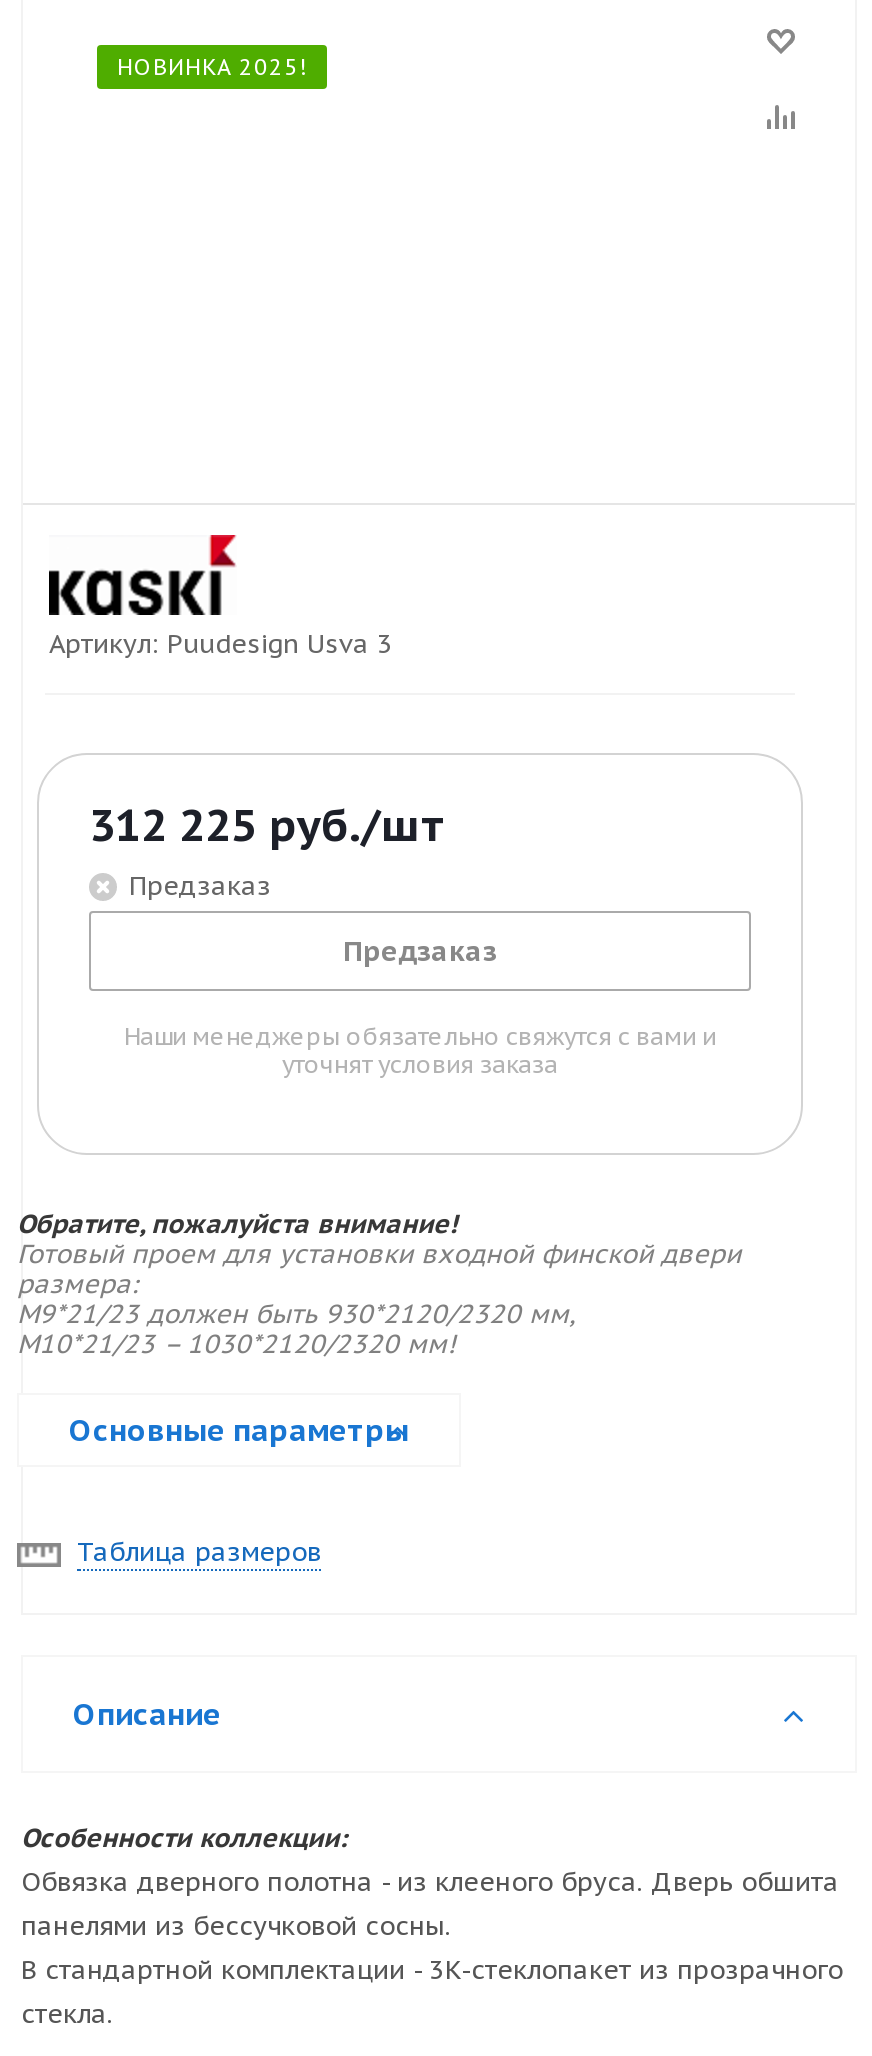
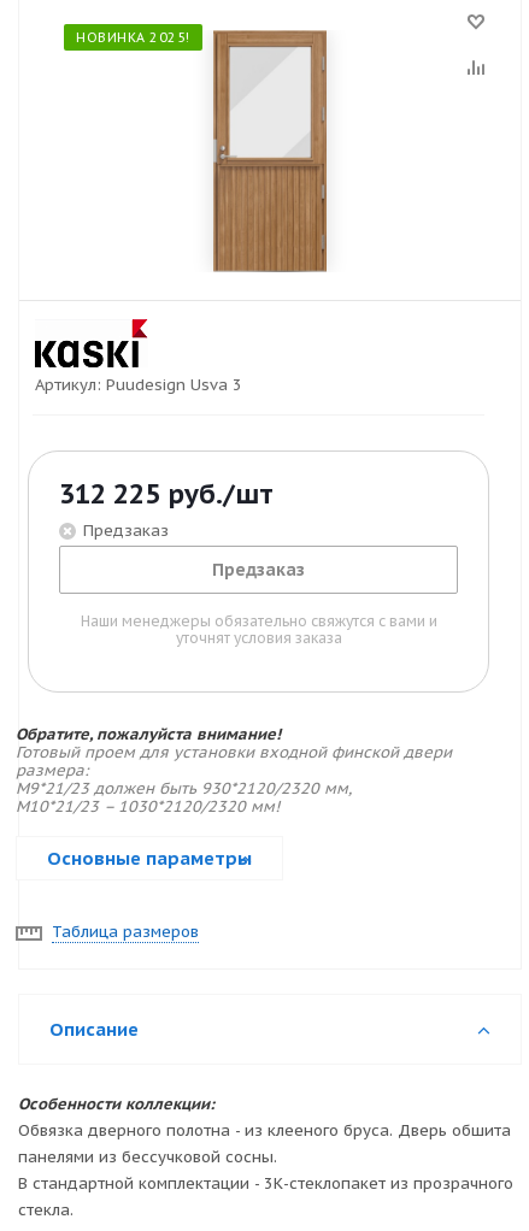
none -> [211,29,329,273] [image]

